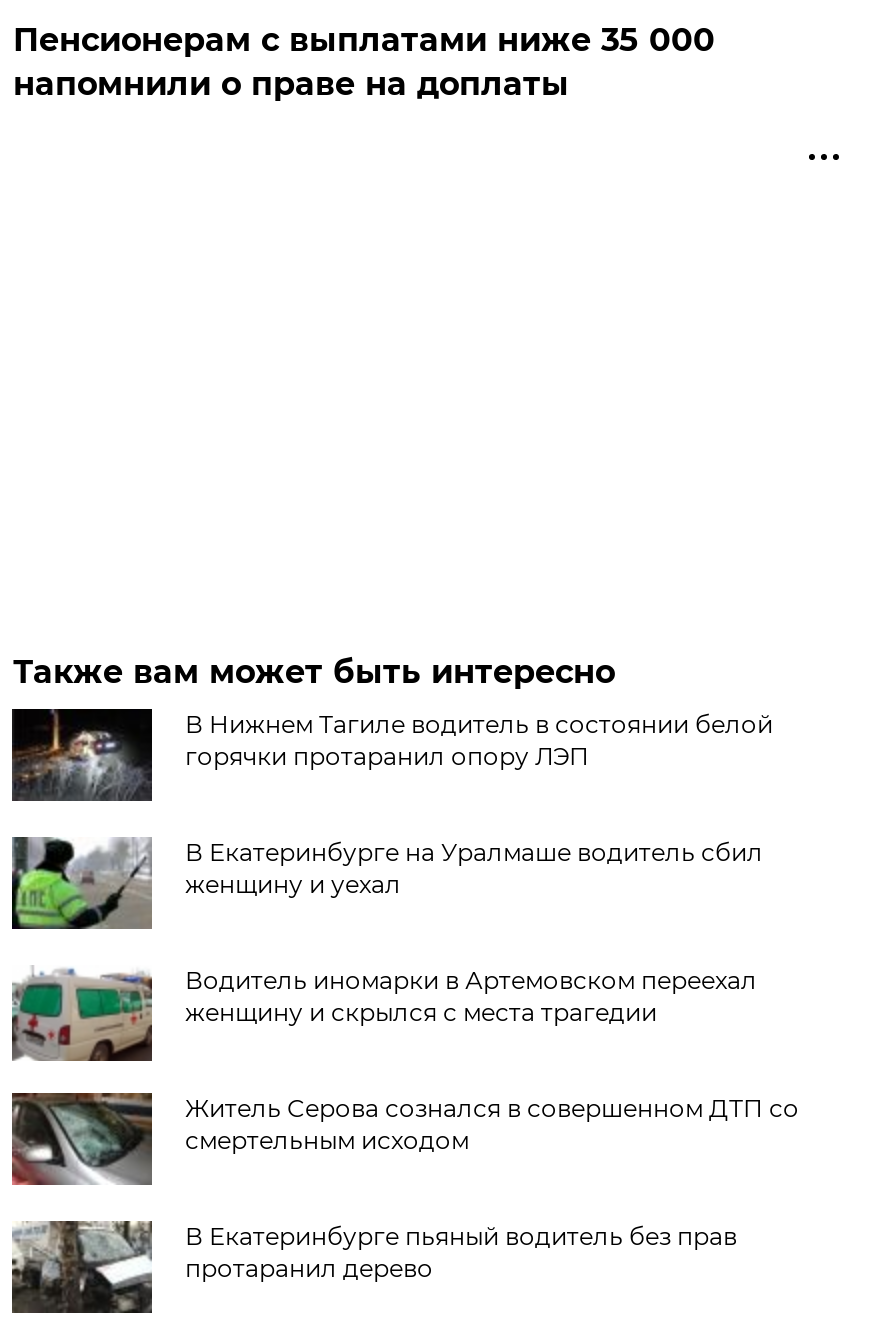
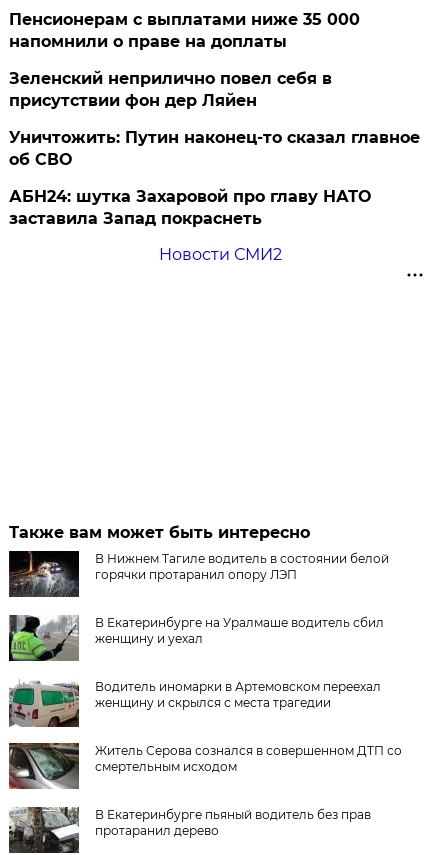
none -> [9,69,420,264] Зеленский неприлично повел cебя в | присутствии фон дер Ляйен | Уничтожить: Путин наконец-то сказал главное | об СВО | АБН24: шутка Захаровой про главу НАТО | заставила Запад покраснеть | Новости СМИ2

